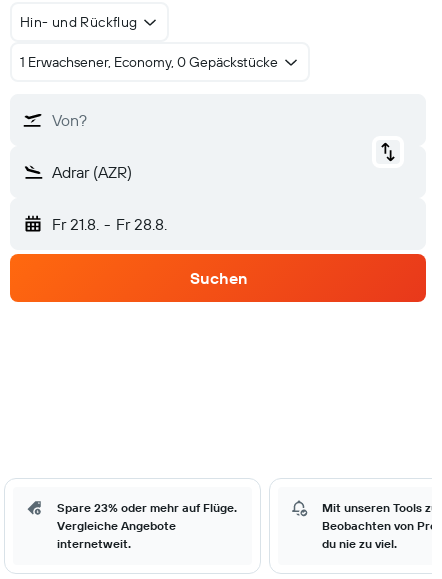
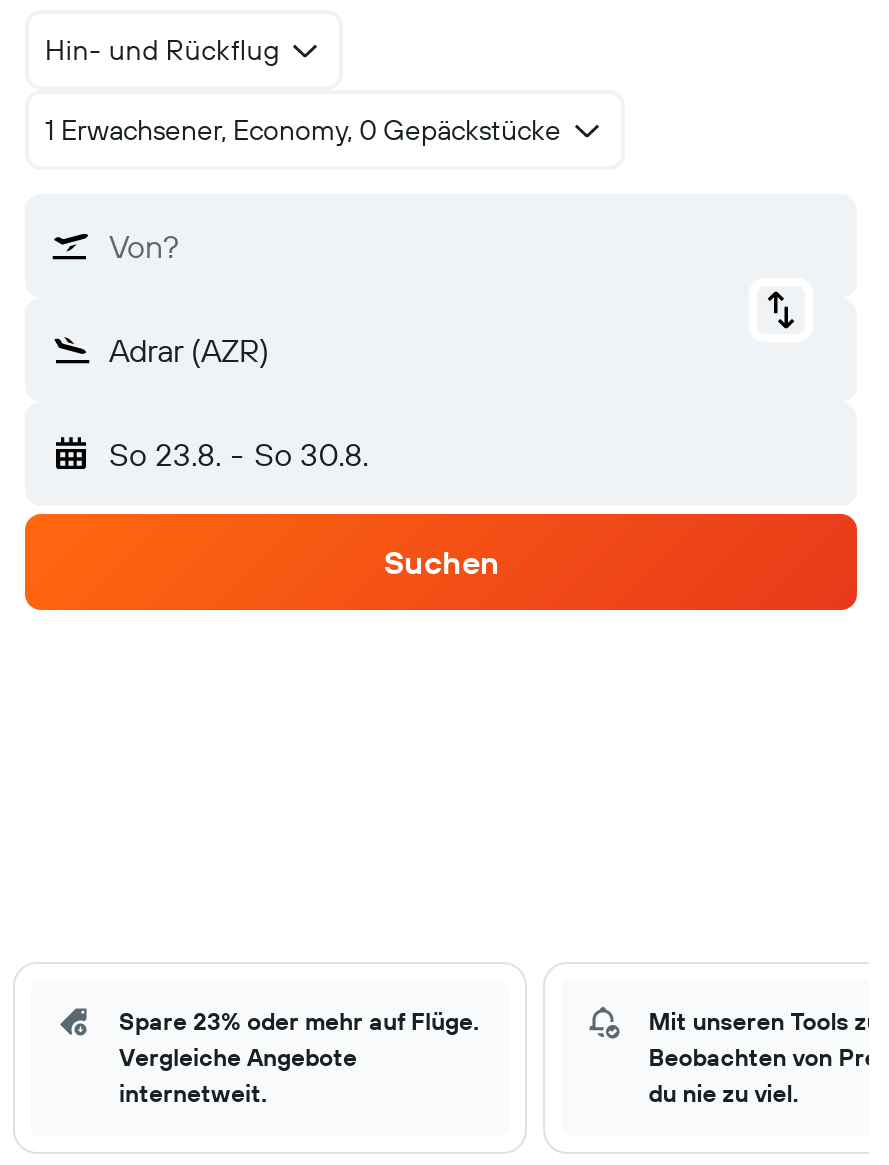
[52,214,167,234] Fr 21.8. - Fr 28.8. -> [109,434,368,474] So 23.8. - So 30.8.

